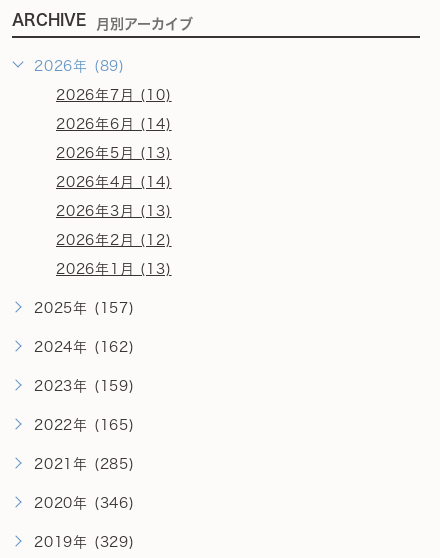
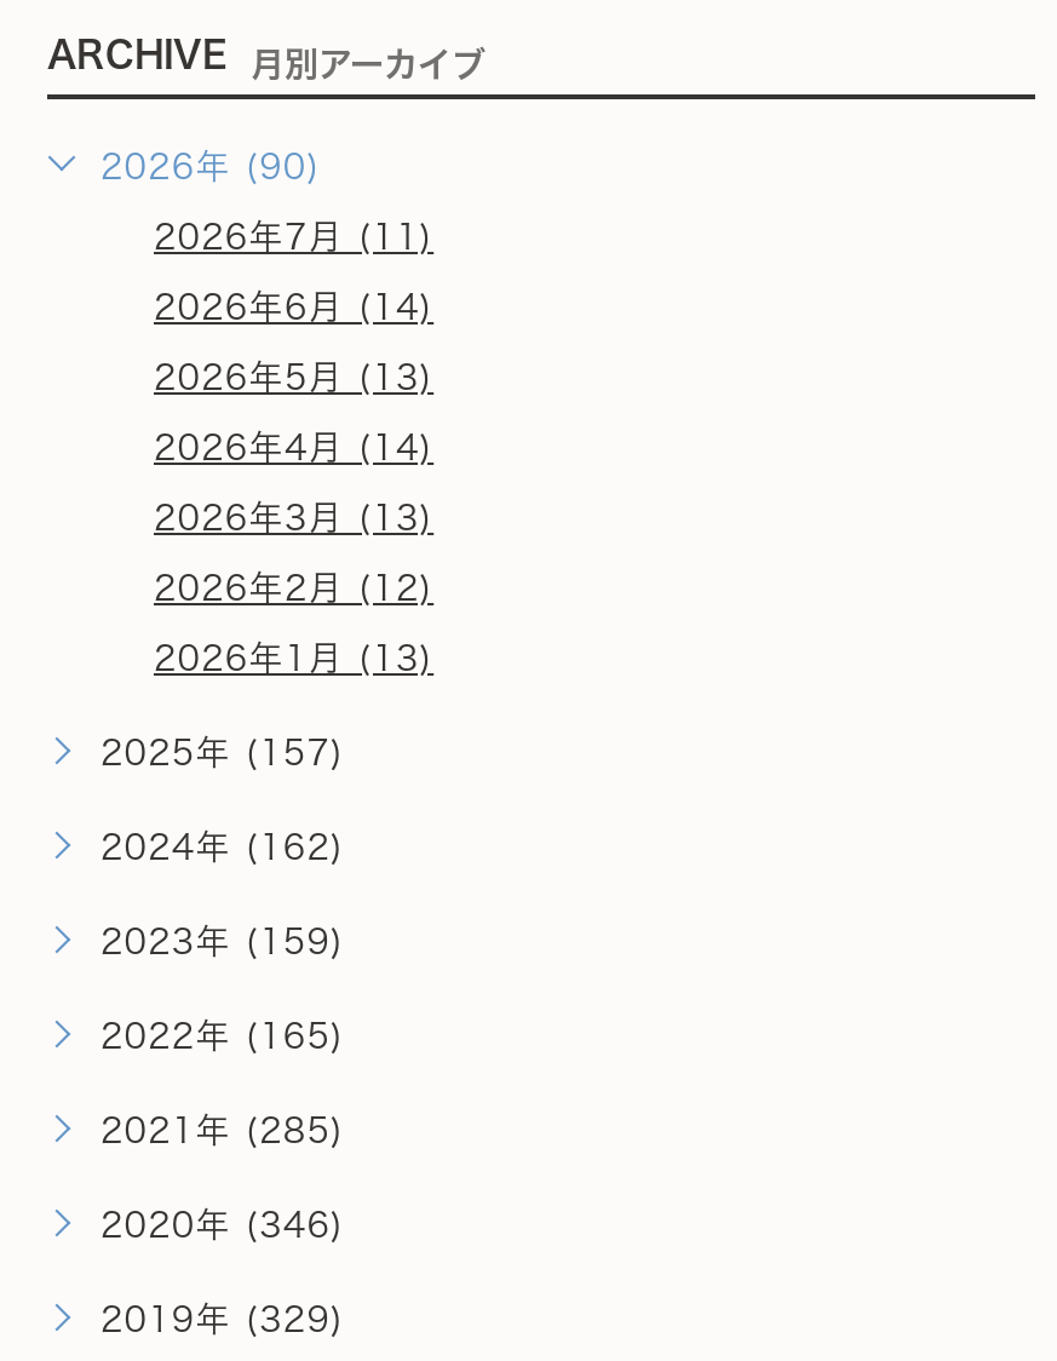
[34,59,125,73] 2026年 (89) -> [100,150,321,184] 2026年 (90)
[56,88,172,102] 2026年7月 (10) -> [154,220,434,254] 2026年7月 (11)

